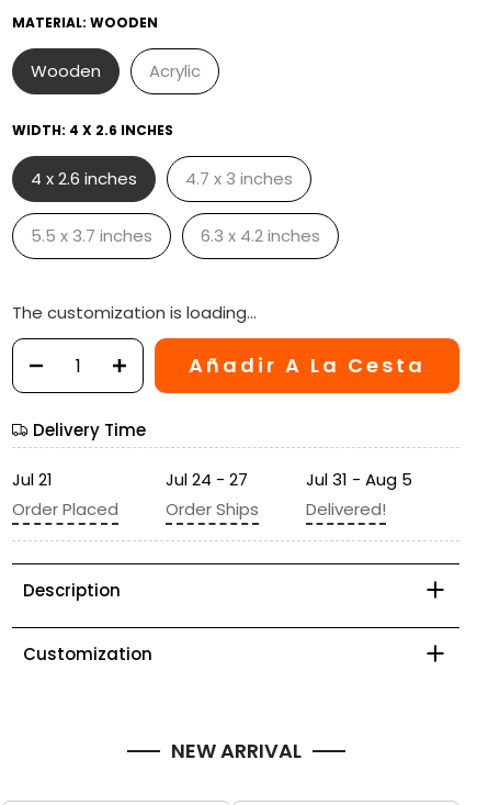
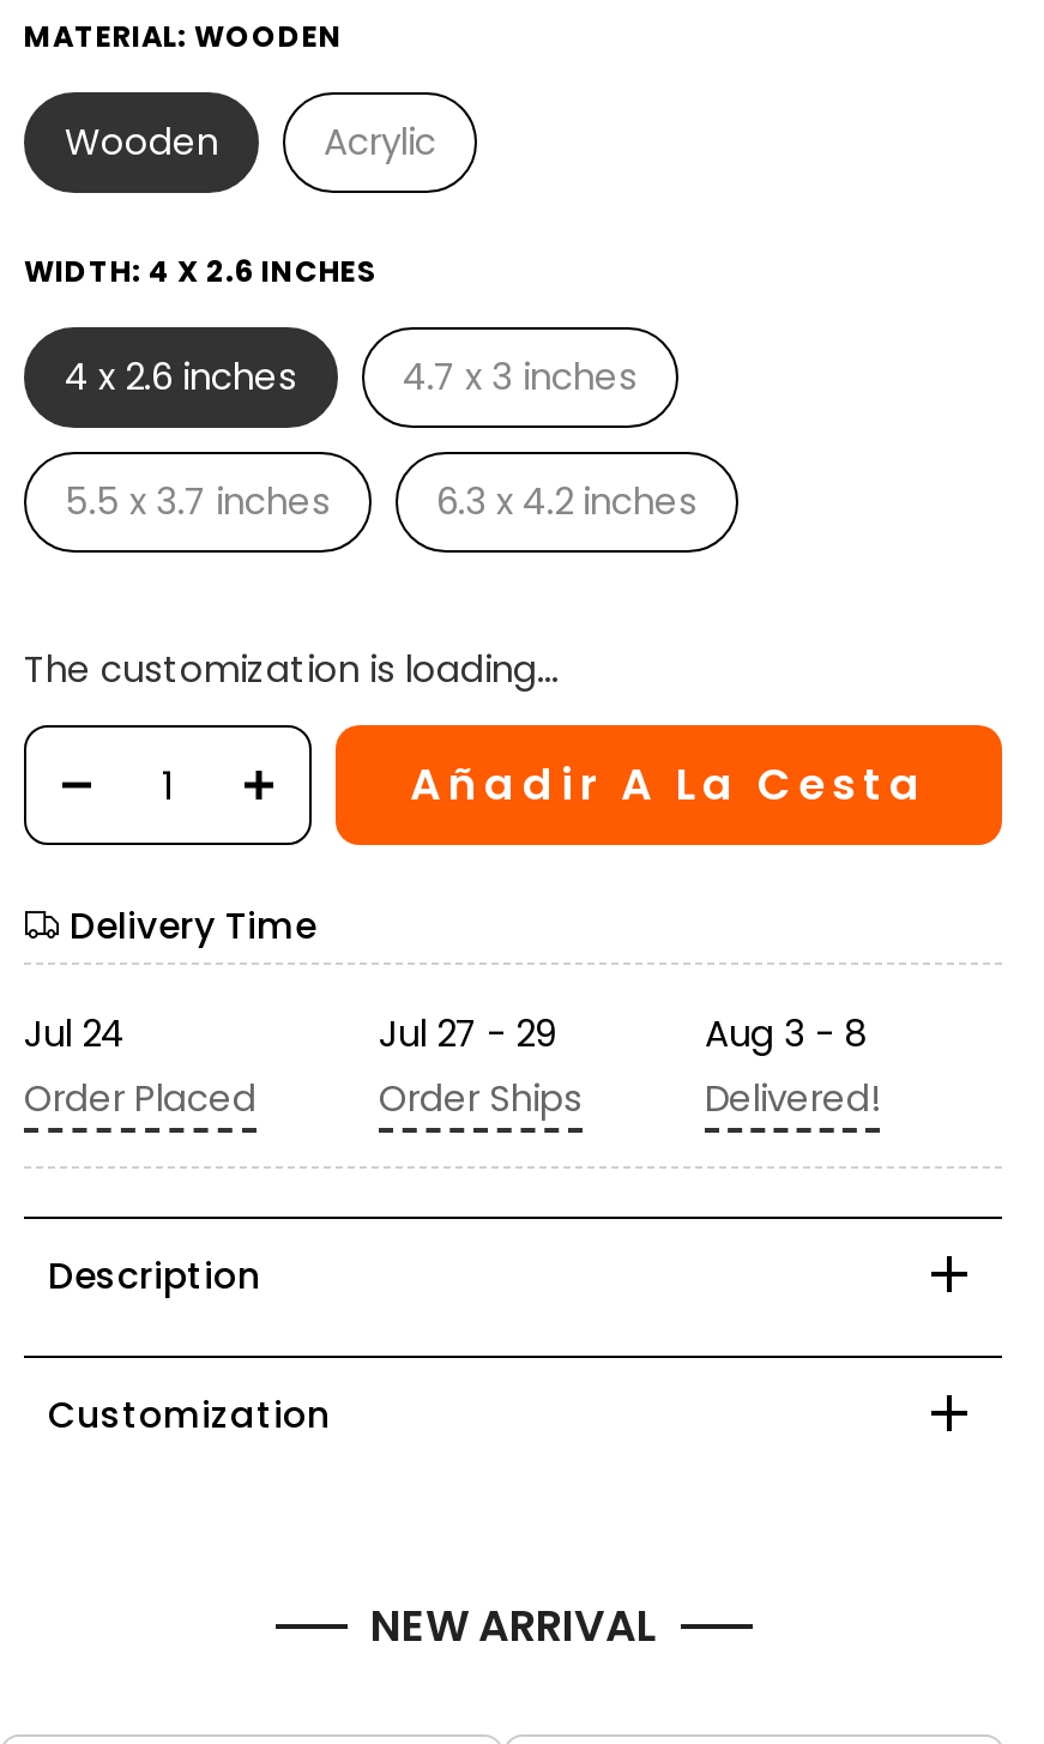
[12,468,53,491] Jul 21 -> [24,1008,125,1058] Jul 24
[166,468,248,491] Jul 24 - 27 -> [379,1008,556,1058] Jul 27 - 29
[306,468,412,491] Jul 31 - Aug 5 -> [705,1008,865,1058] Aug 3 - 8

